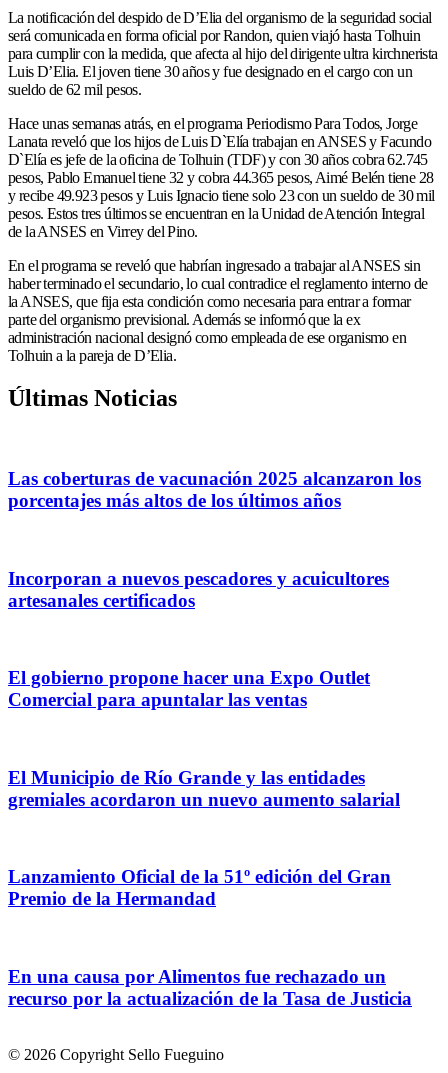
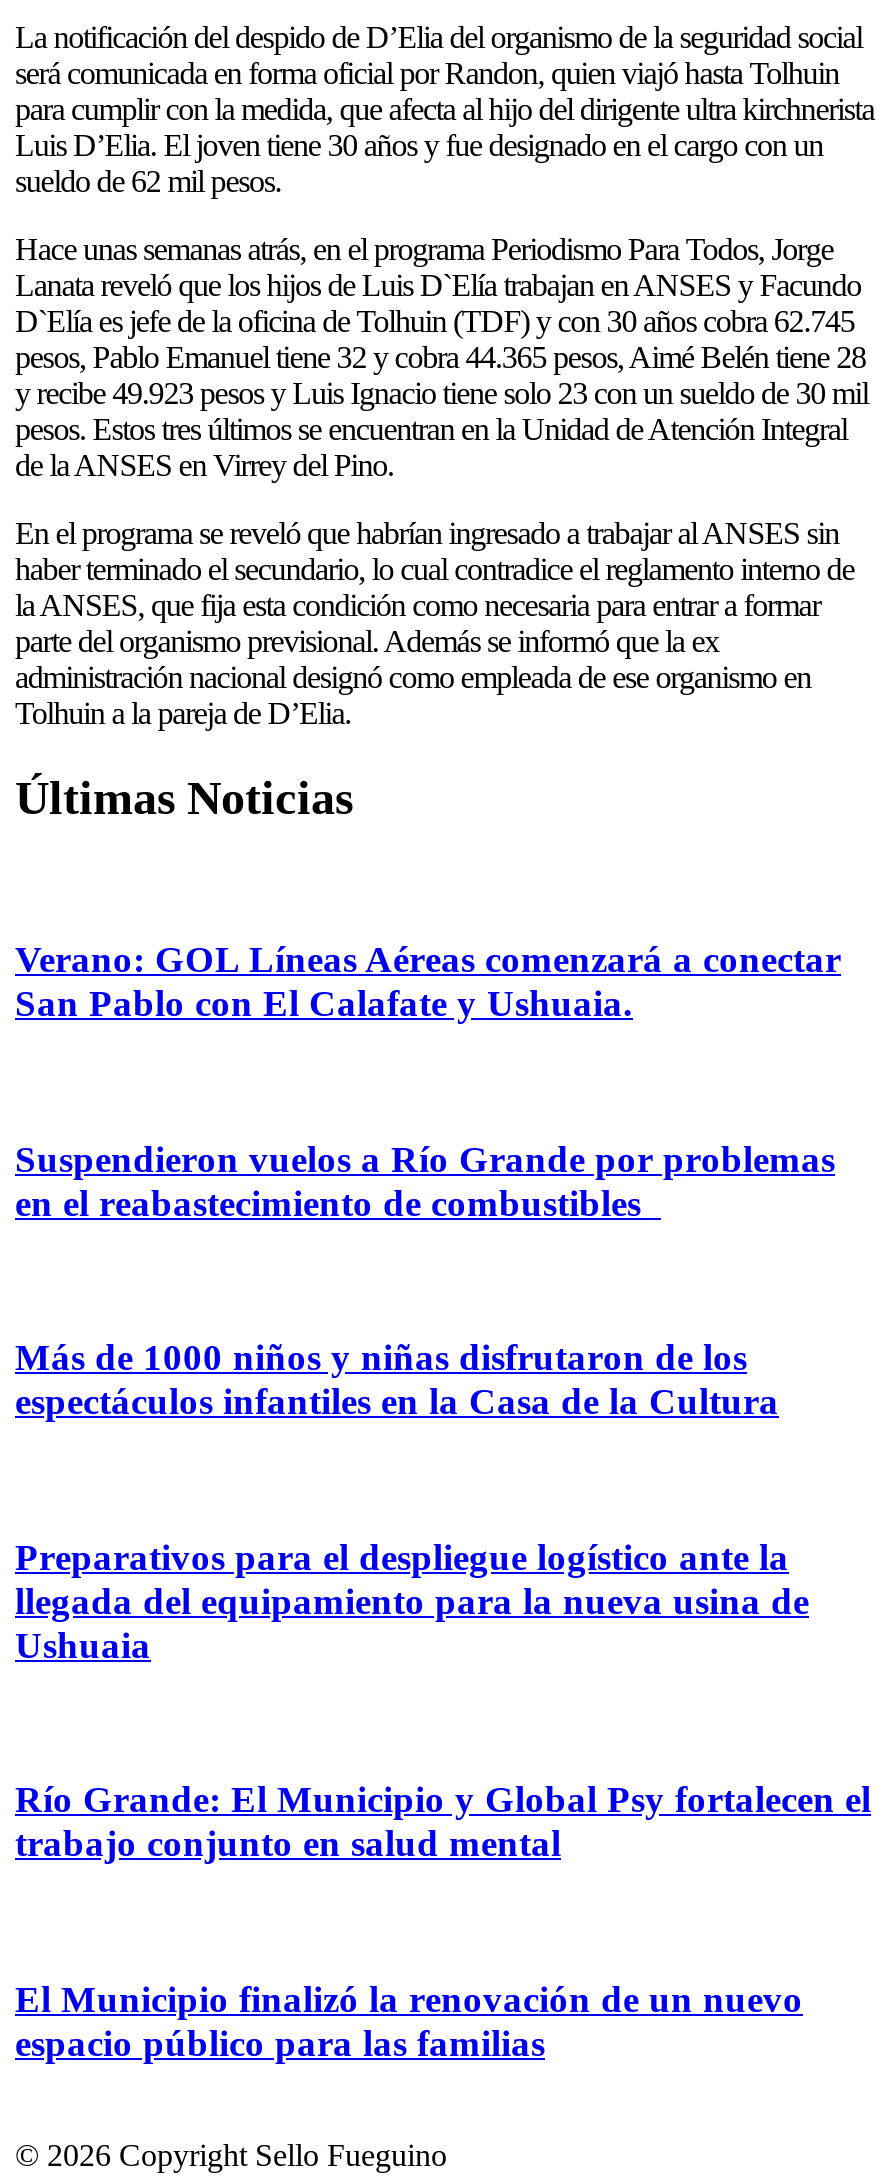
[8,468,421,511] Las coberturas de vacunación 2025 alcanzaron los | porcentajes más altos de los últimos años -> [15,939,841,1025] Verano: GOL Líneas Aéreas comenzará a conectar | San Pablo con El Calafate y Ushuaia.
[8,568,389,611] Incorporan a nuevos pescadores y acuicultores | artesanales certificados -> [15,1138,835,1224] Suspendieron vuelos a Río Grande por problemas | en el reabastecimiento de combustibles
[8,667,370,710] El gobierno propone hacer una Expo Outlet | Comercial para apuntalar las ventas -> [15,1337,779,1423] Más de 1000 niños y niñas disfrutaron de los | espectáculos infantiles en la Casa de la Cultura
[8,767,400,810] El Municipio de Río Grande y las entidades | gremiales acordaron un nuevo aumento salarial -> [15,1535,809,1665] Preparativos para el despliegue logístico ante la | llegada del equipamiento para la nueva usina de | Ushuaia
[8,866,391,909] Lanzamiento Oficial de la 51º edición del Gran | Premio de la Hermandad -> [15,1778,871,1864] Río Grande: El Municipio y Global Psy fortalecen el | trabajo conjunto en salud mental
[8,966,412,1009] En una causa por Alimentos fue rechazado un | recurso por la actualización de la Tasa de Justicia -> [15,1977,803,2063] El Municipio finalizó la renovación de un nuevo | espacio público para las familias

